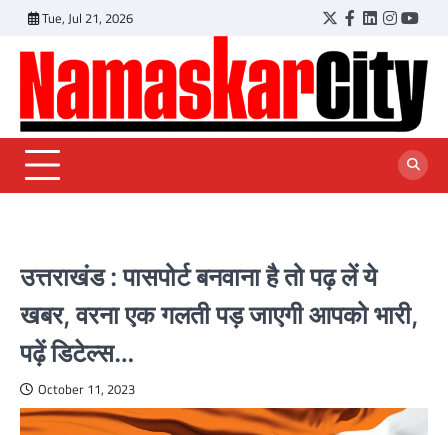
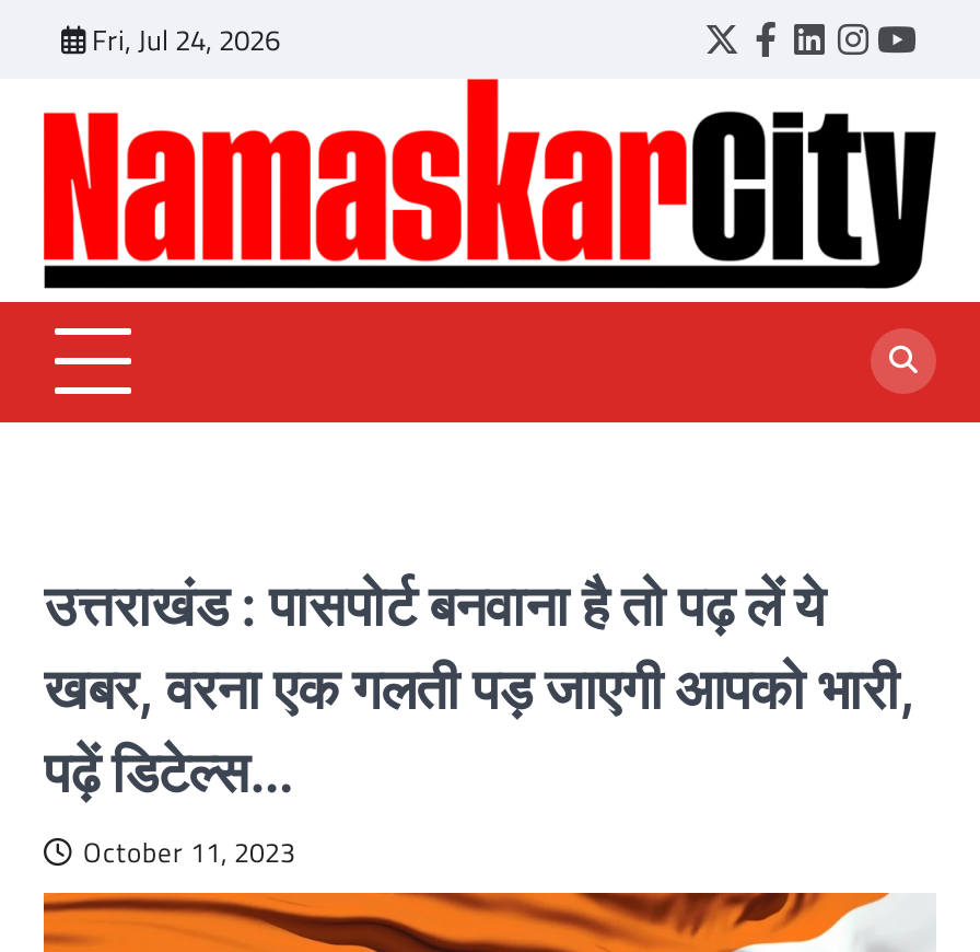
[42,7,133,27] Tue, Jul 21, 2026 -> [92,16,280,60] Fri, Jul 24, 2026

